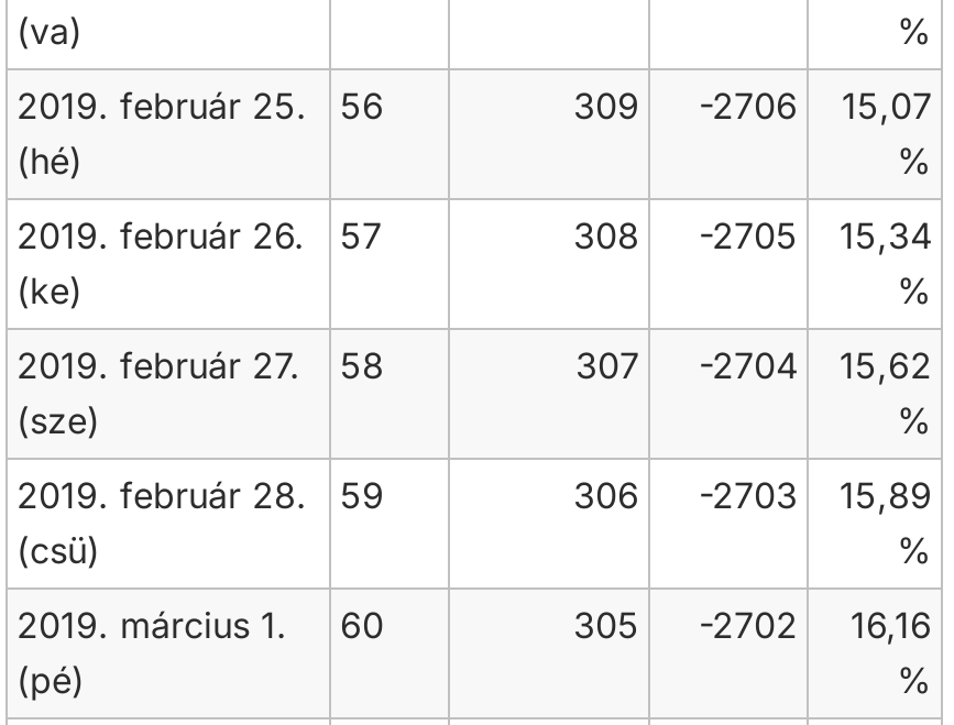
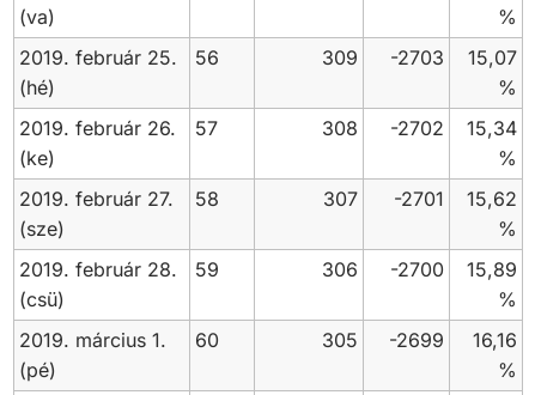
[573,84,932,128] 309 -2706 15,07 -> [322,45,517,69] 309 -2703 15,07
[573,213,932,257] 308 -2705 15,34 -> [322,116,517,140] 308 -2702 15,34
[575,343,932,387] 307 -2704 15,62 -> [323,187,517,211] 307 -2701 15,62
[573,473,932,517] 306 -2703 15,89 -> [322,257,517,281] 306 -2700 15,89
[573,603,932,647] 305 -2702 16,16 -> [322,328,517,352] 305 -2699 16,16

